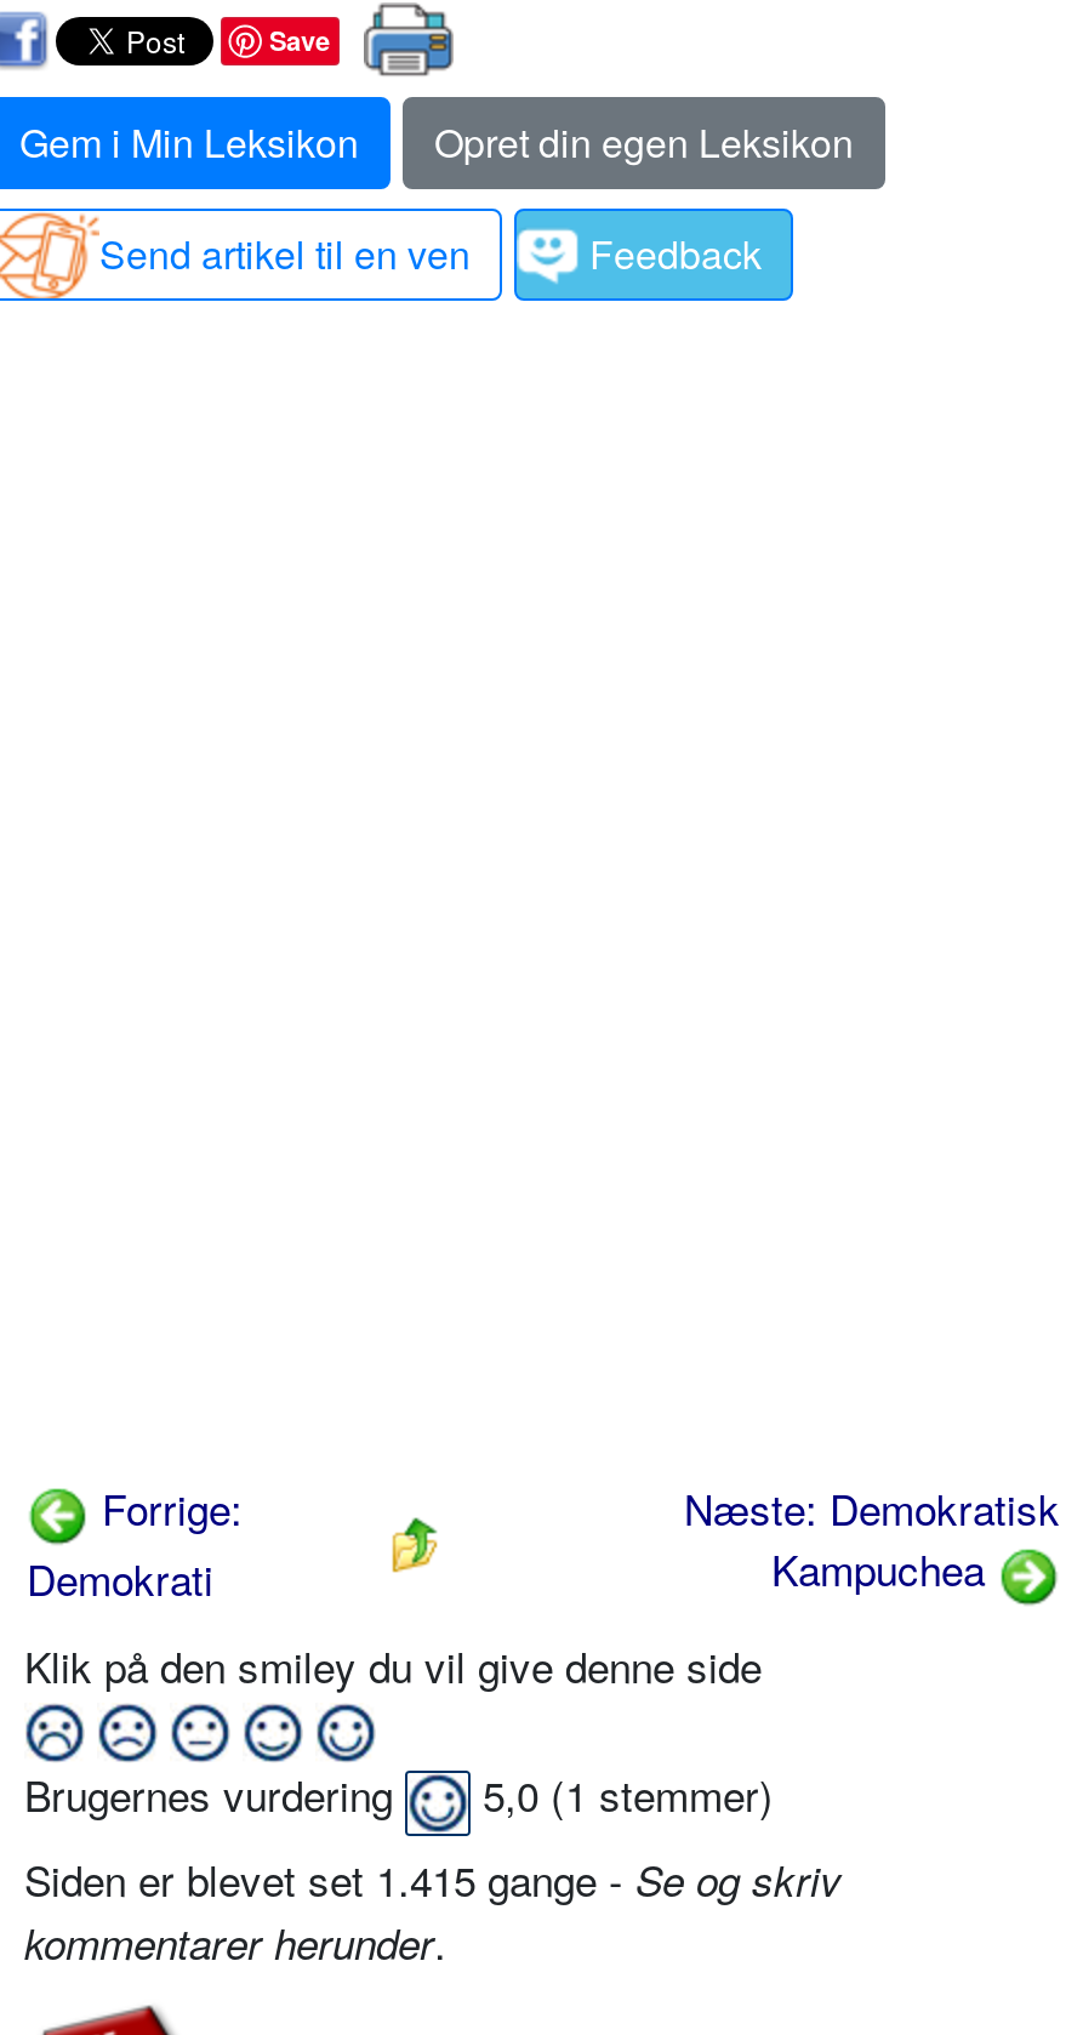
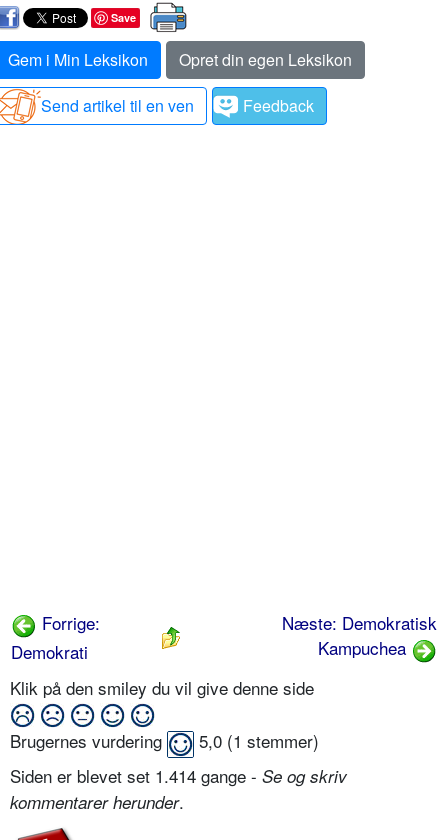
[24,1847,842,1908] Siden er blevet set 1.415 gange - Se og skriv -> [10,762,347,787] Siden er blevet set 1.414 gange - Se og skriv

